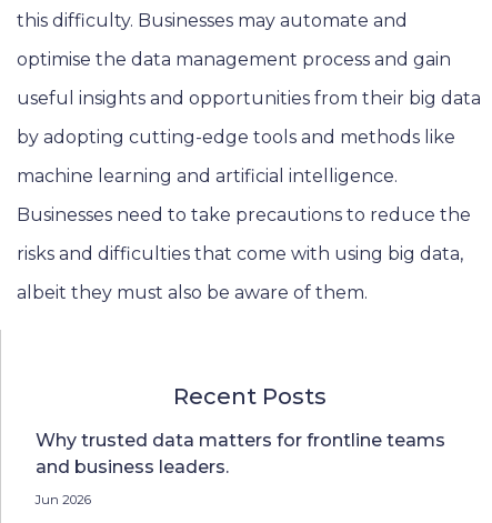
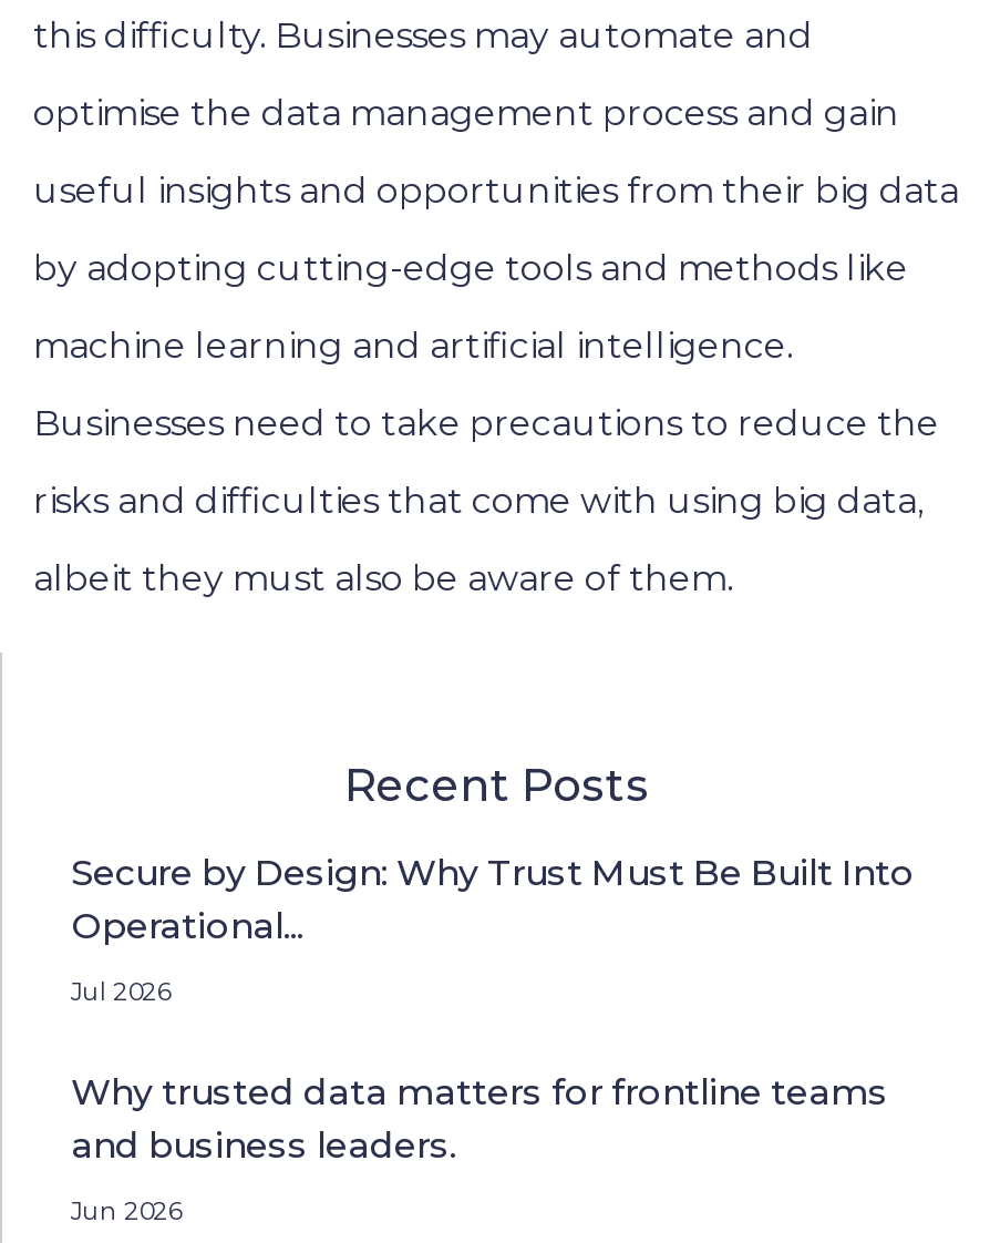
none -> [71,852,915,1007] Secure by Design: Why Trust Must Be Built Into | Operational... | Jul 2026

